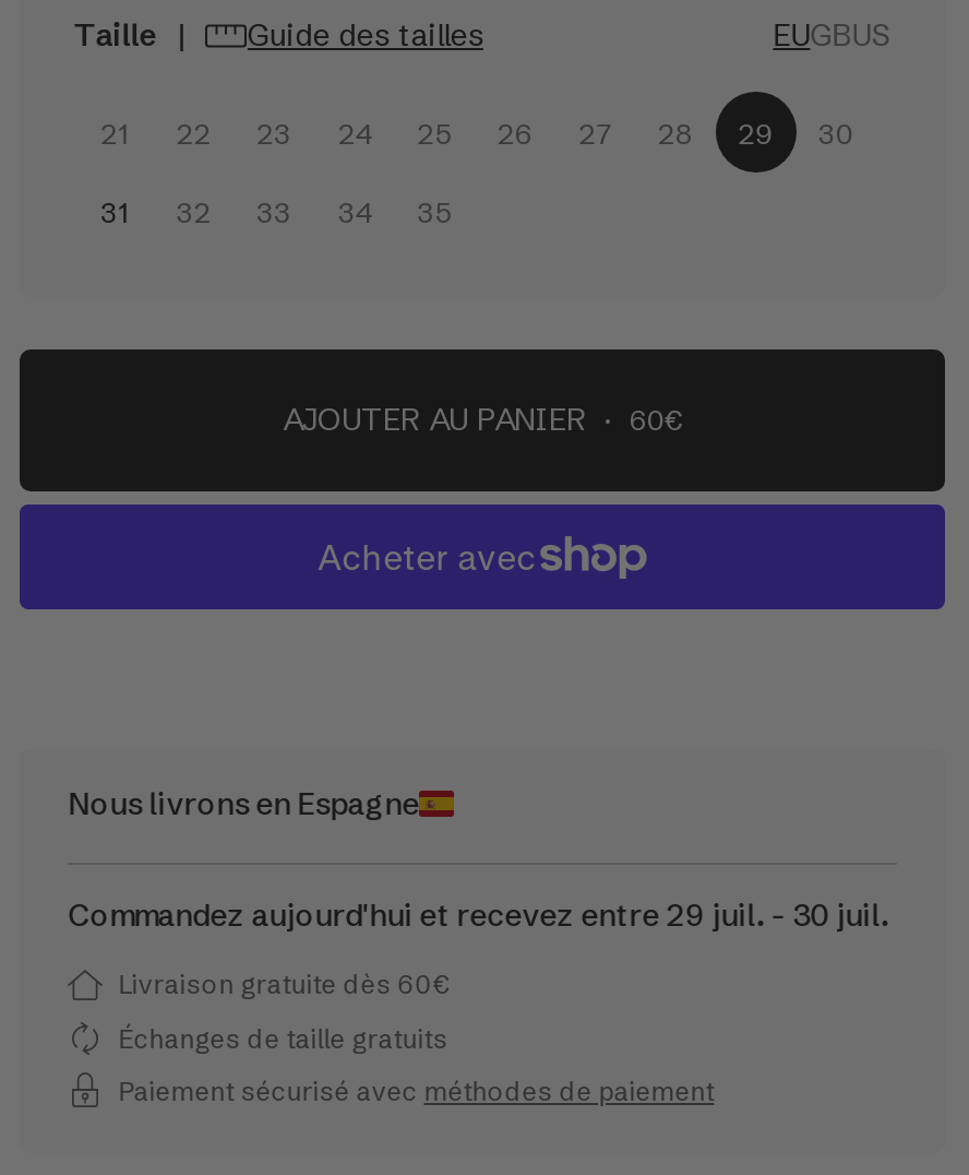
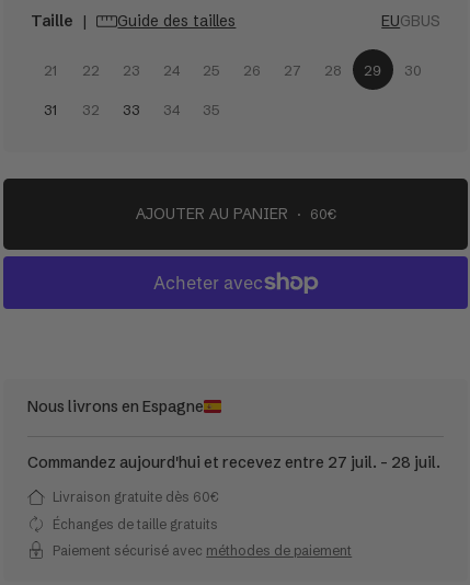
[68,897,889,936] Commandez aujourd'hui et recevez entre 29 juil. - 30 juil. -> [28,453,441,473] Commandez aujourd'hui et recevez entre 27 juil. - 28 juil.

